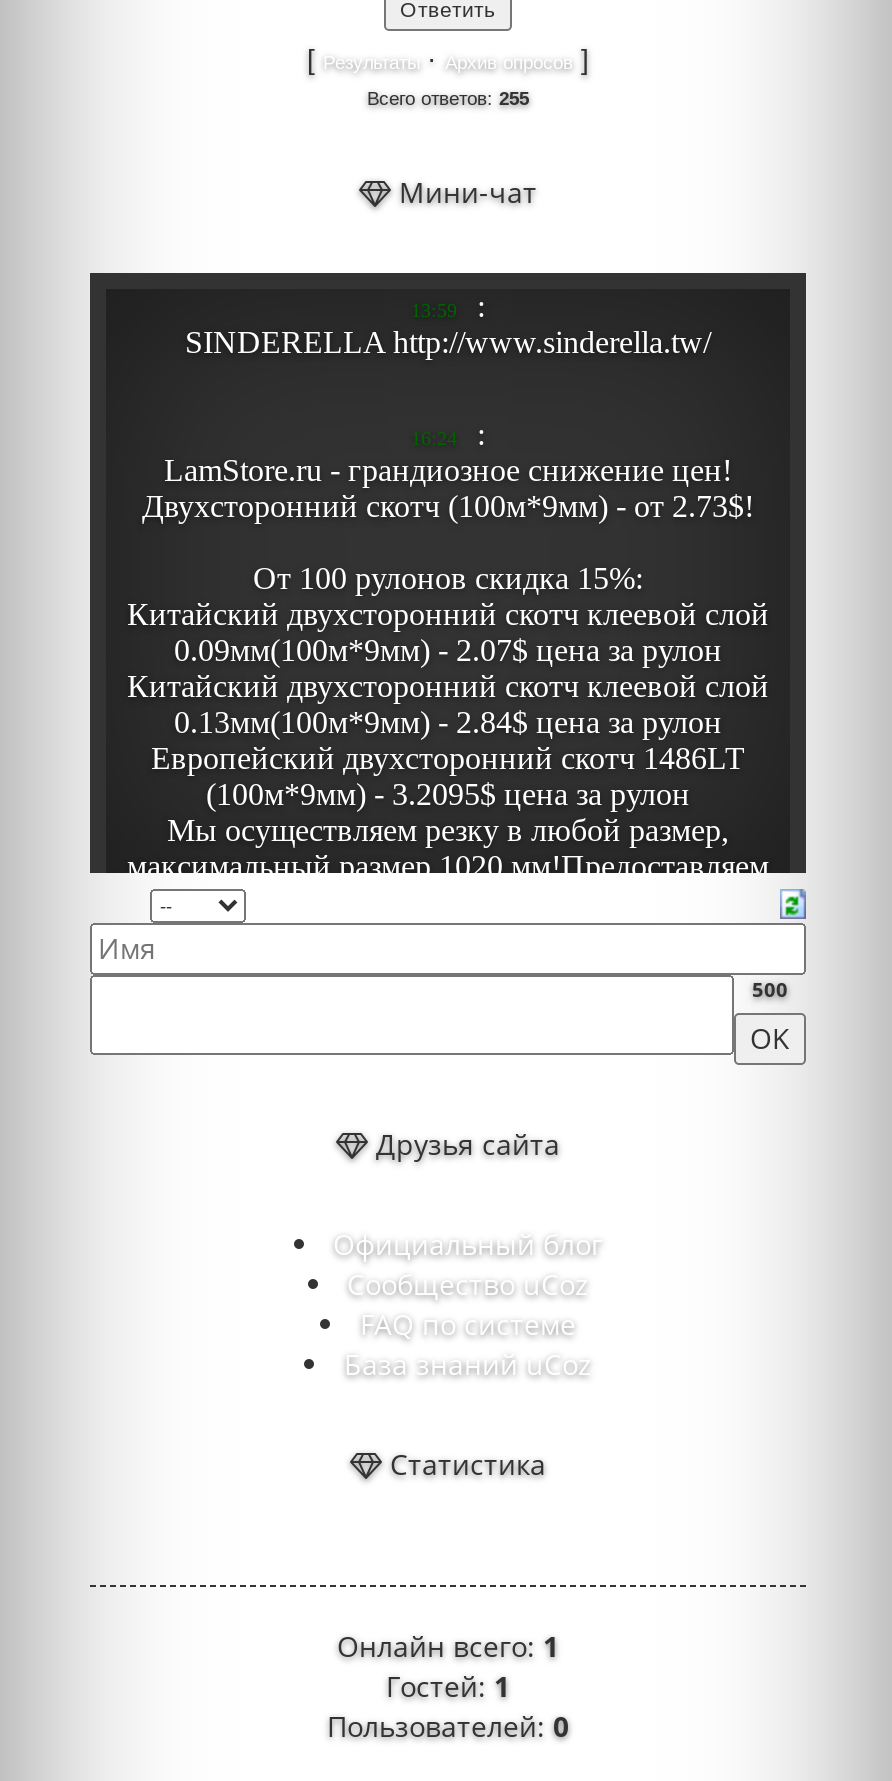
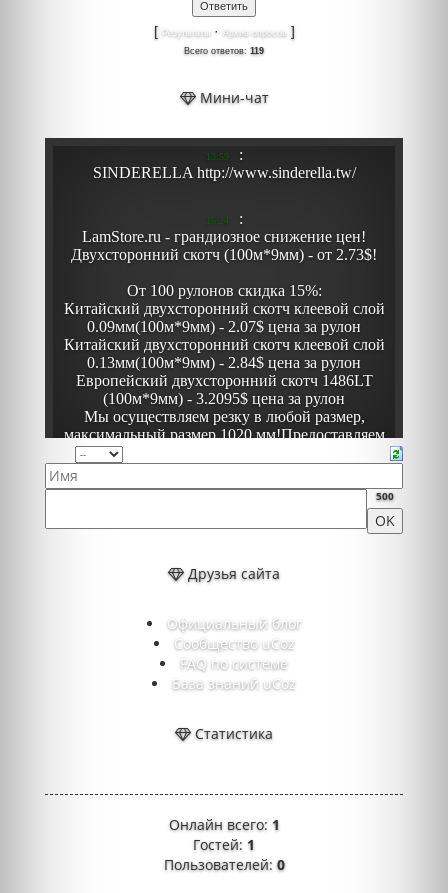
[367,88,529,108] Всего ответов: 255 -> [184,45,264,55] Всего ответов: 119

